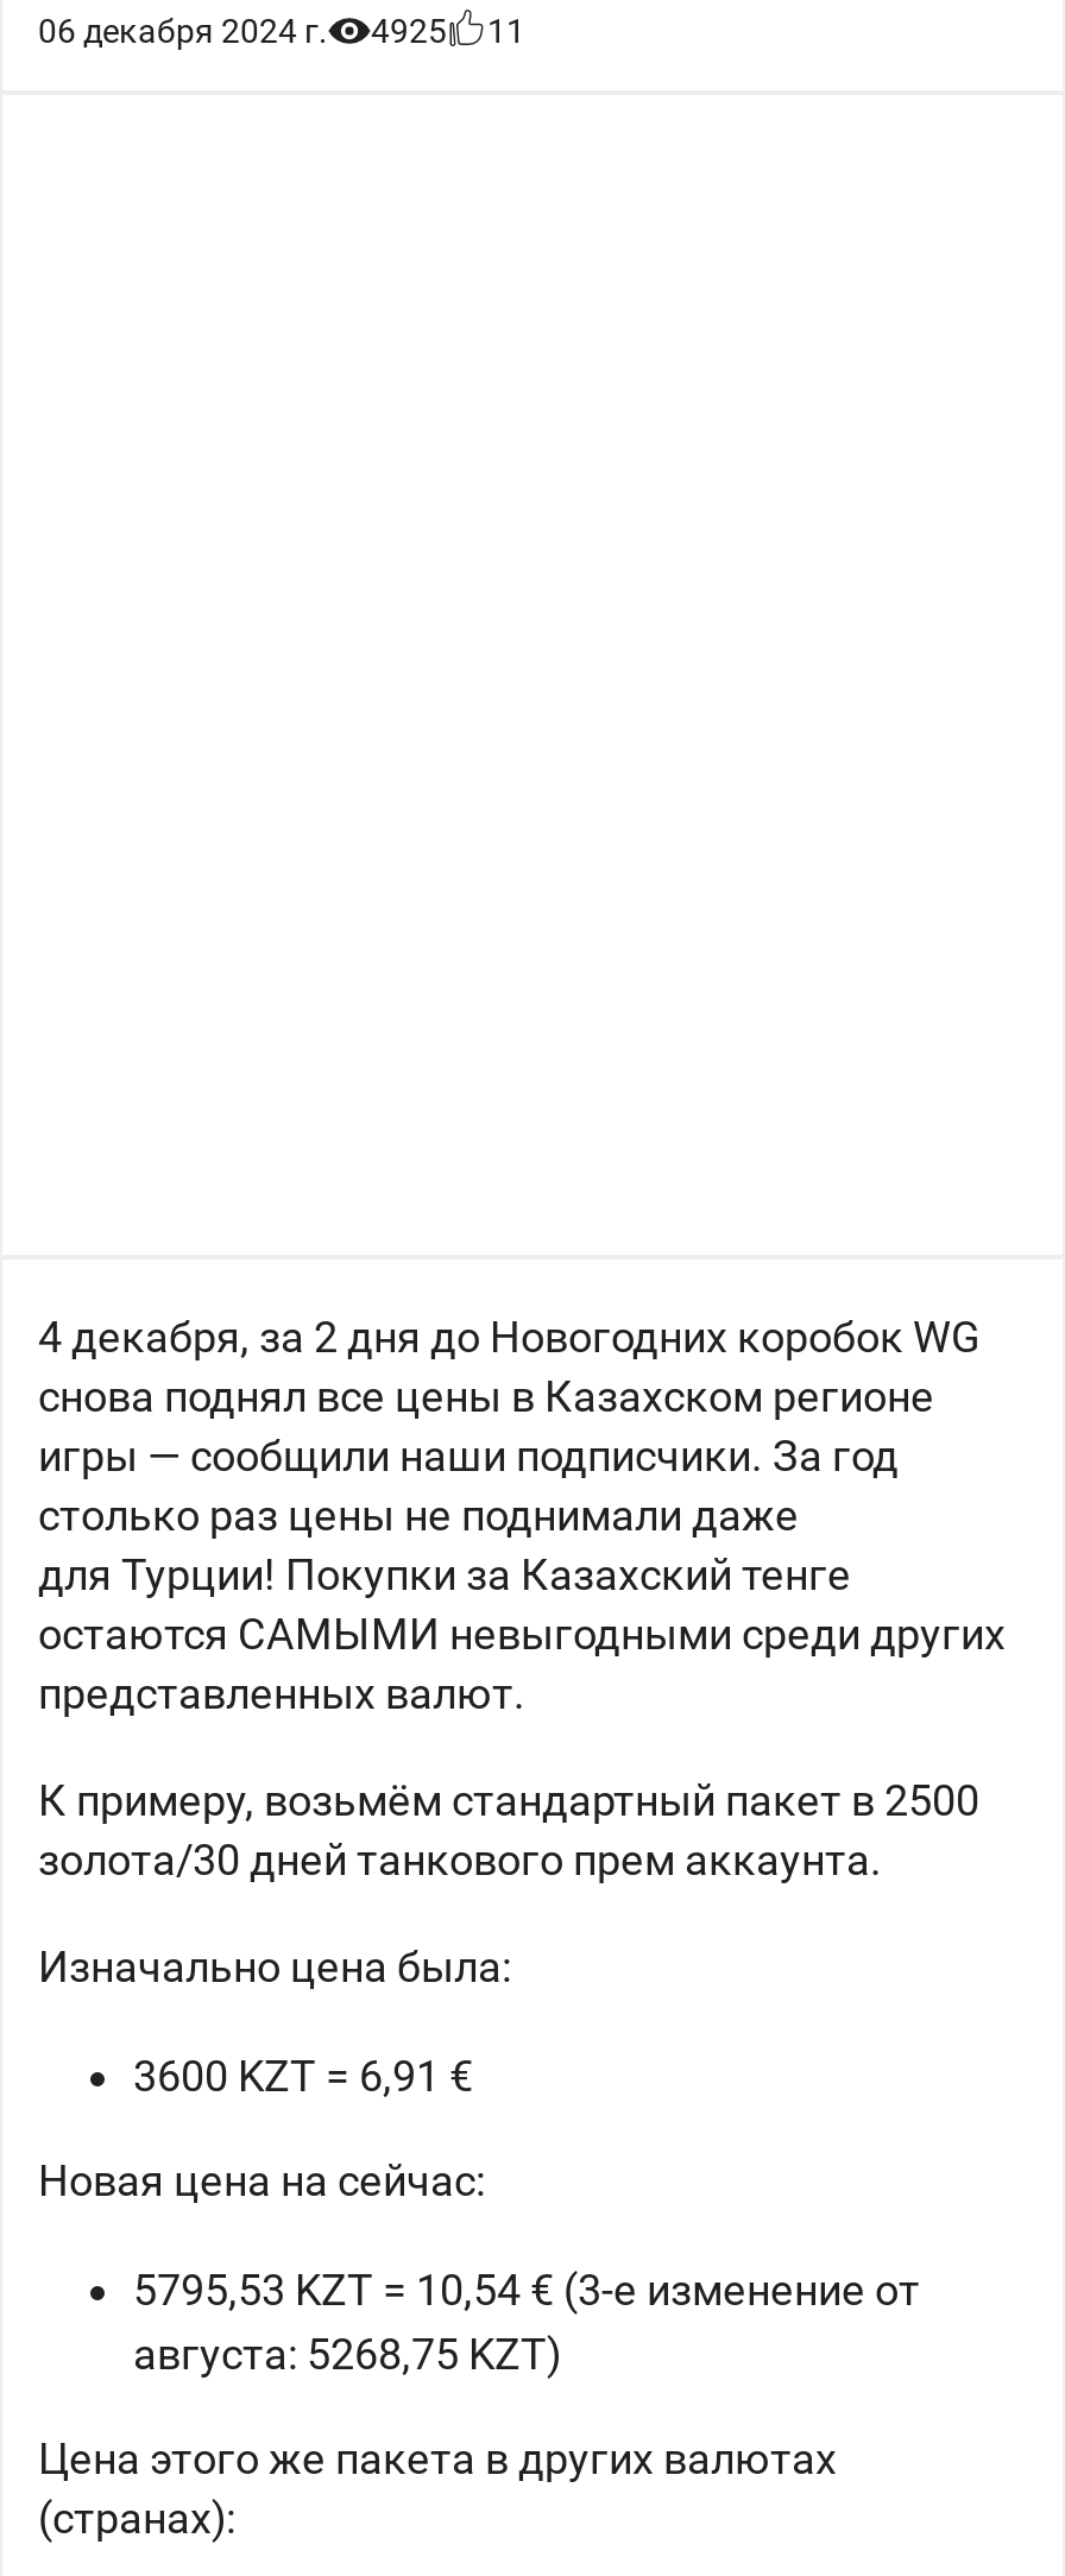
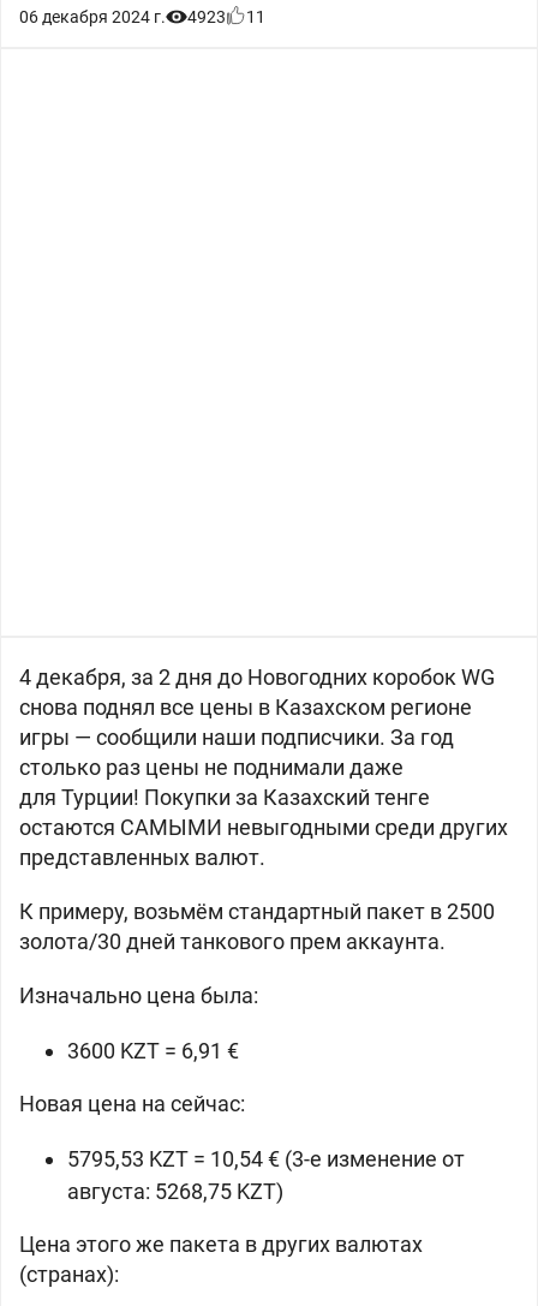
[38,12,525,50] 06 декабря 2024 г. 4925 11 -> [19,7,265,26] 06 декабря 2024 г. 4923 11

